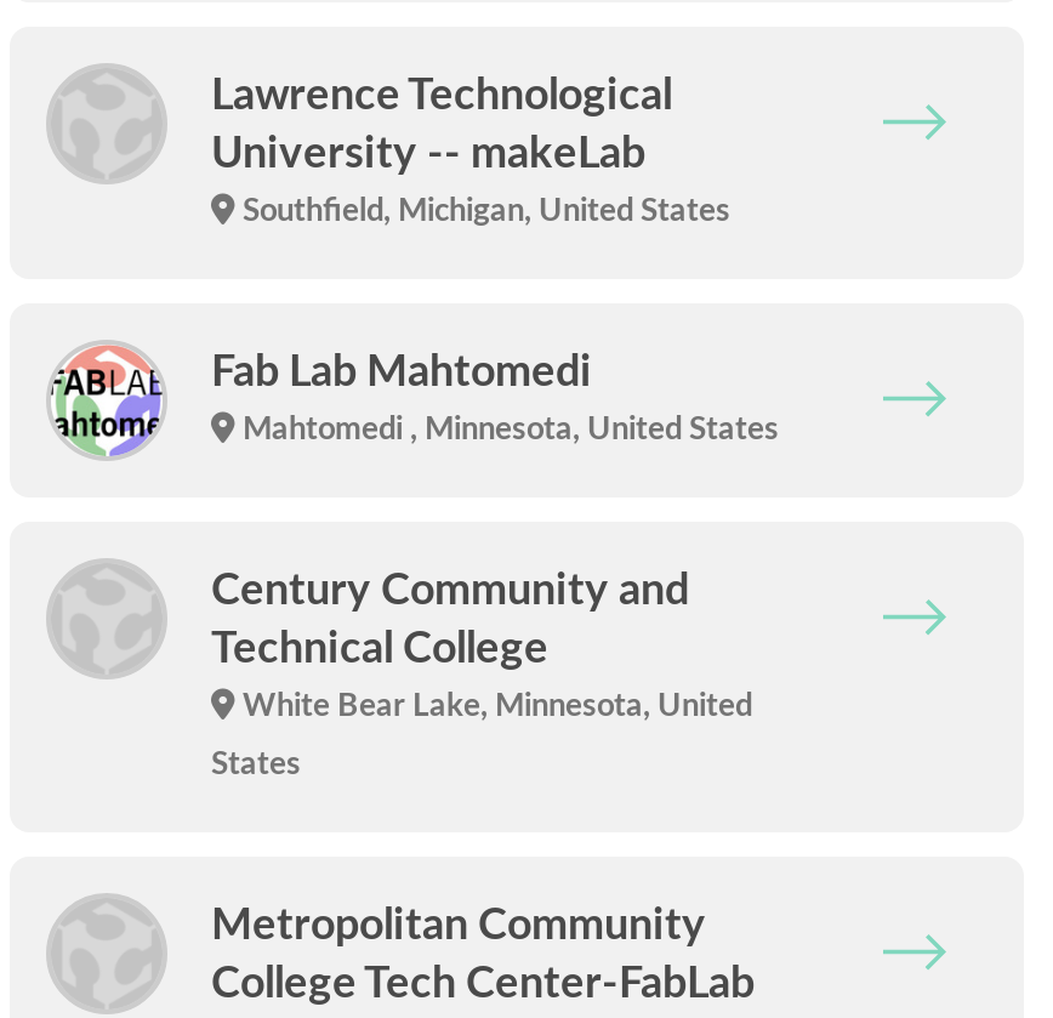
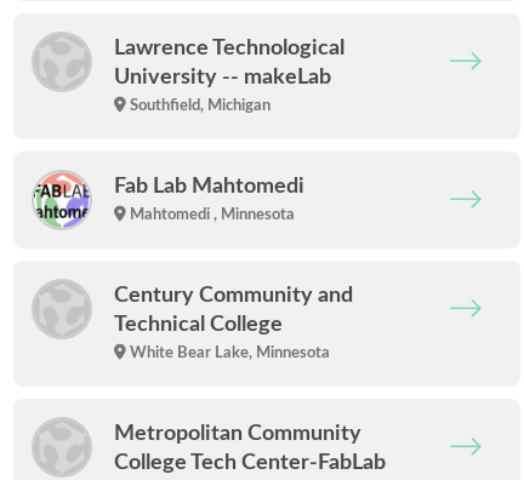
[243,197,730,228] Southfield, Michigan, United States -> [130,98,270,114] Southfield, Michigan
[243,415,779,447] Mahtomedi , Minnesota, United States -> [130,207,295,223] Mahtomedi , Minnesota
[211,692,752,781] White Bear Lake, Minnesota, United | States -> [130,345,330,361] White Bear Lake, Minnesota

